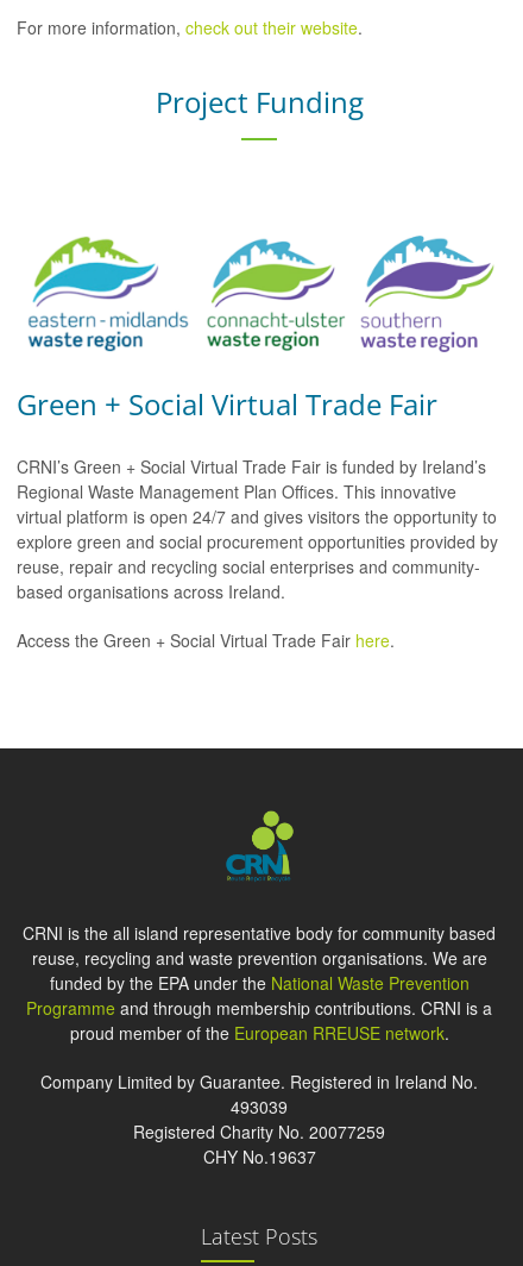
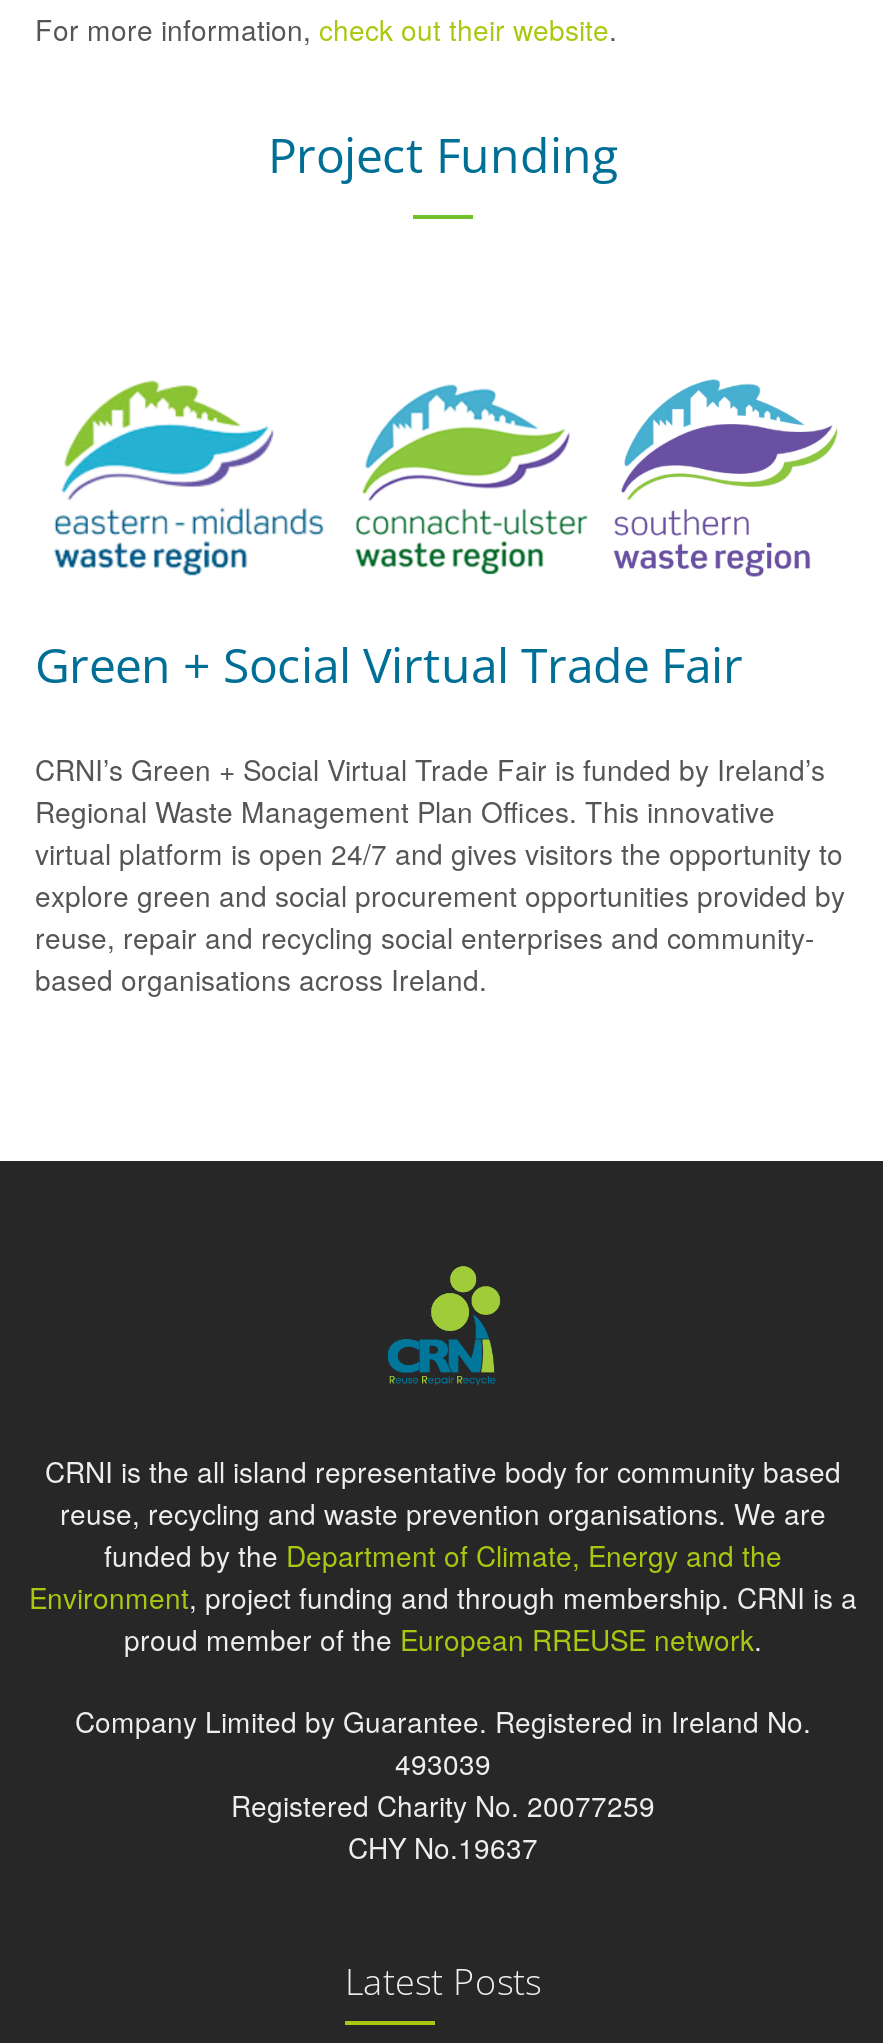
[17,629,395,653] Access the Green + Social Virtual Trade Fair here. -> none
[26,971,492,1020] funded by the EPA under the National Waste Prevention | Programme and through membership contributions. CRNI is a -> [29,1535,857,1617] funded by the Department of Climate, Energy and the | Environment, project funding and through membership. CRNI is a

